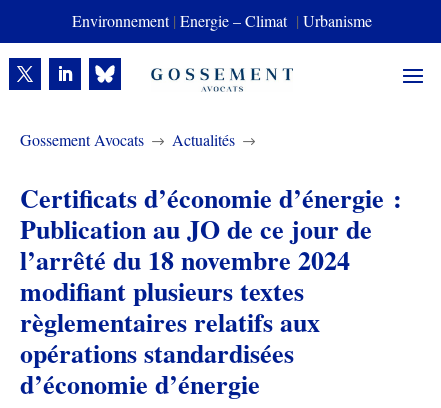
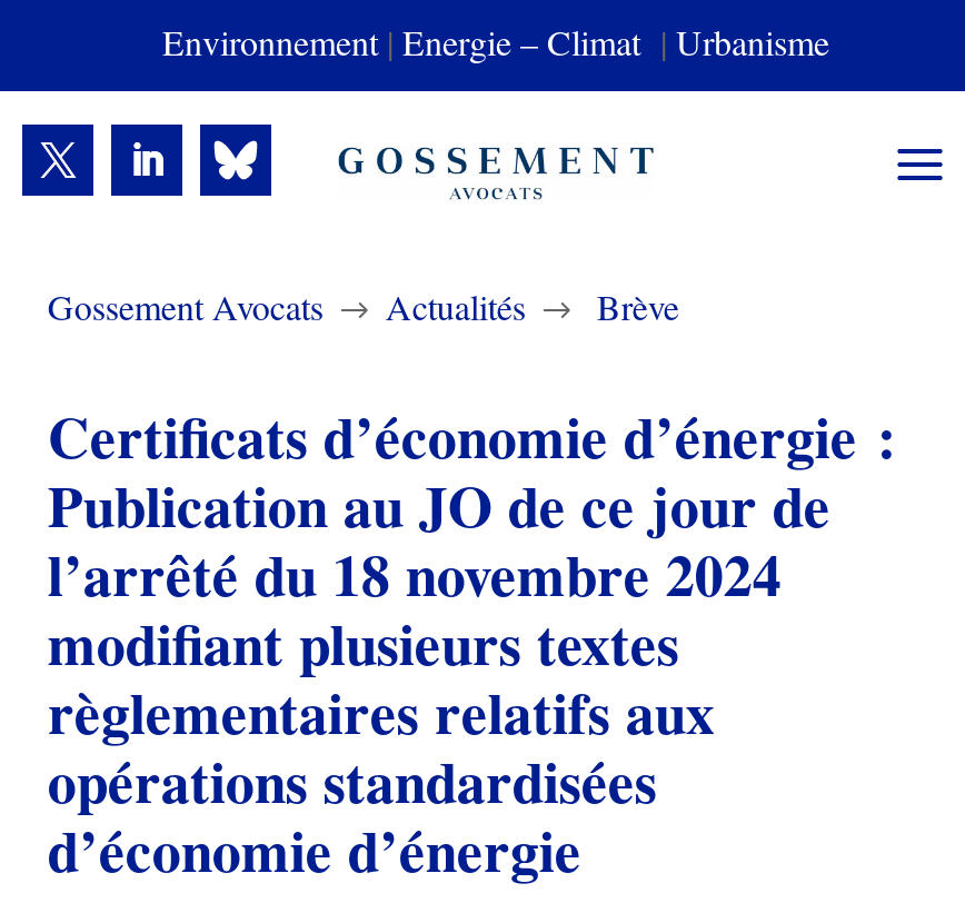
[20,129,257,150] Gossement Avocats $ Actualités $ -> [48,282,679,329] Gossement Avocats $ Actualités $ Brève

